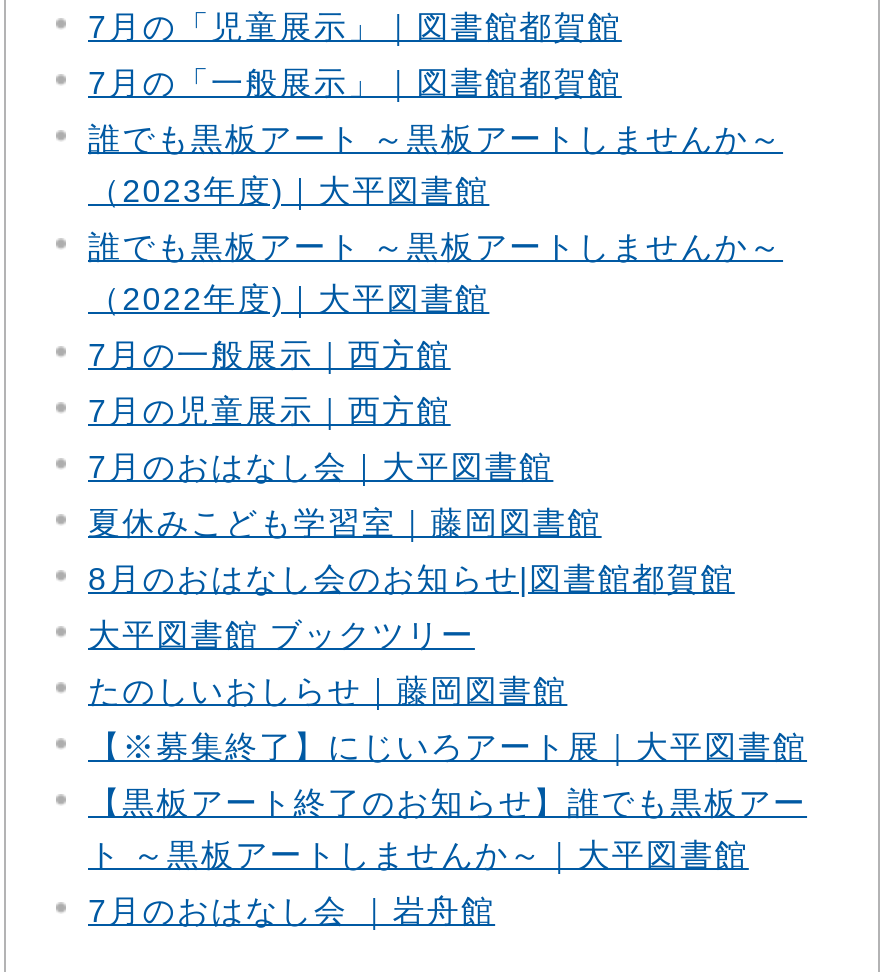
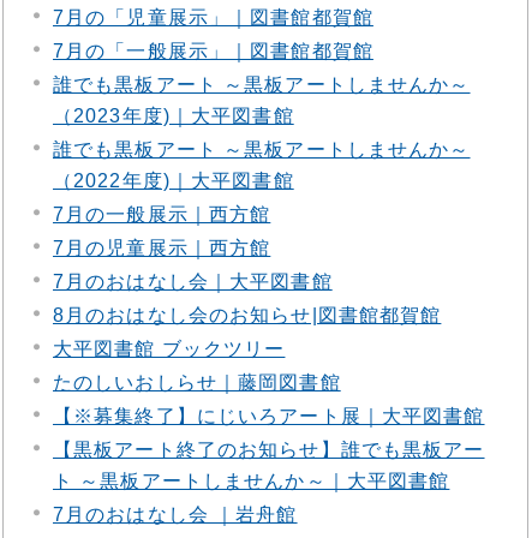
[88,506,602,540] 夏休みこども学習室｜藤岡図書館 -> none

